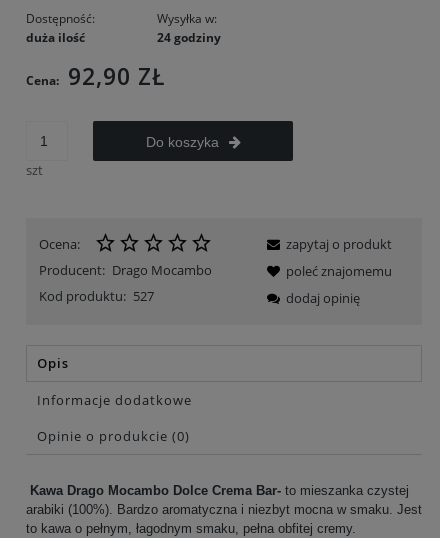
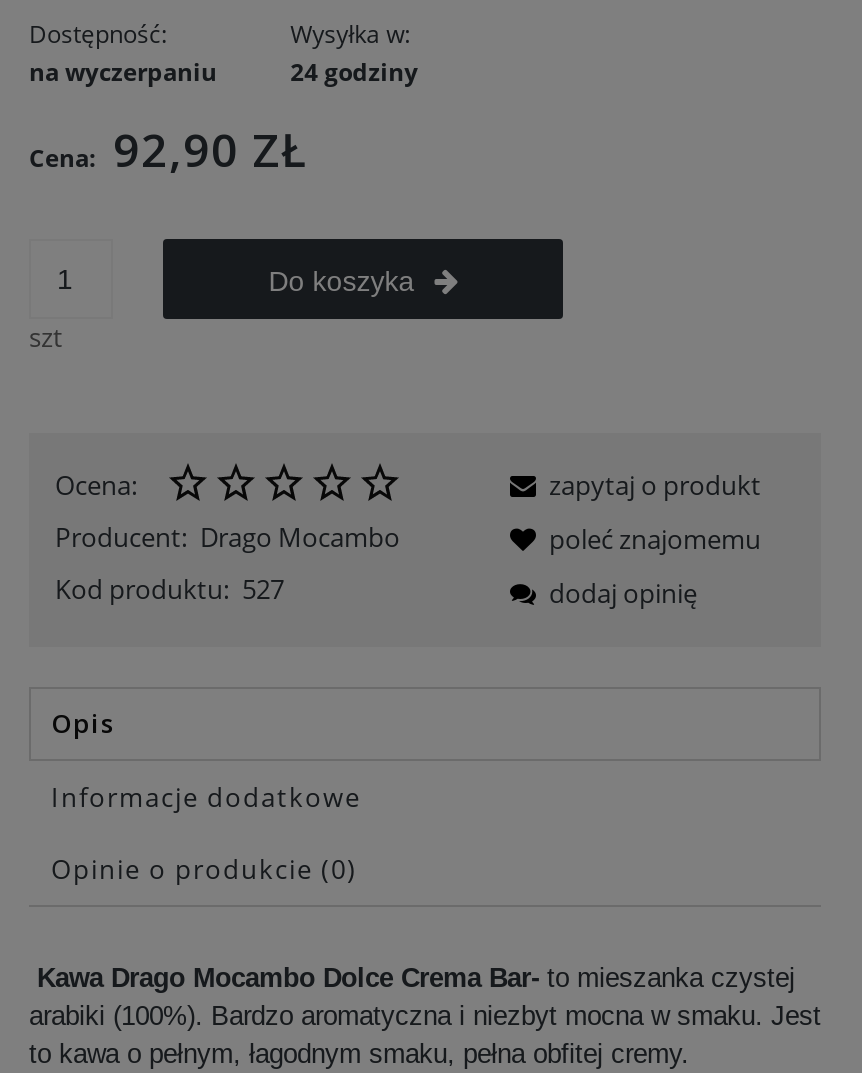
[26,29,85,46] duża ilość -> [29,55,217,89] na wyczerpaniu

